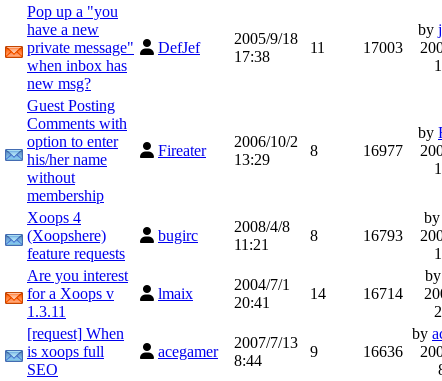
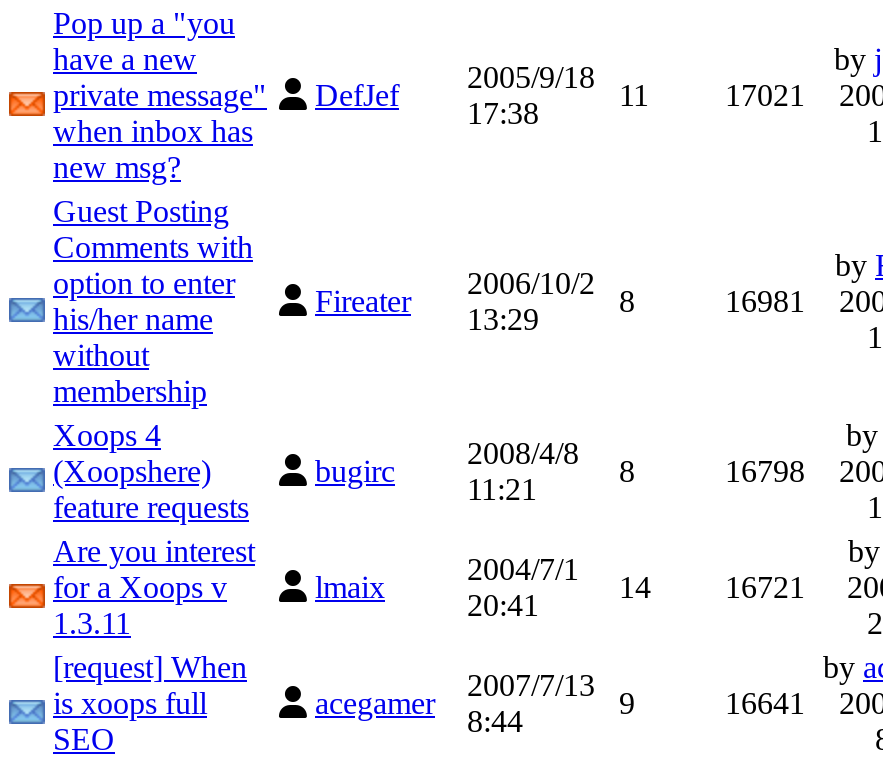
[363,38,403,55] 17003 -> [725,77,805,111] 17021
[363,141,403,158] 16977 -> [725,283,805,317] 16981
[363,226,403,243] 16793 -> [725,453,805,487] 16798
[363,284,403,301] 16714 -> [725,569,805,603] 16721
[363,342,403,359] 16636 -> [725,685,805,719] 16641

